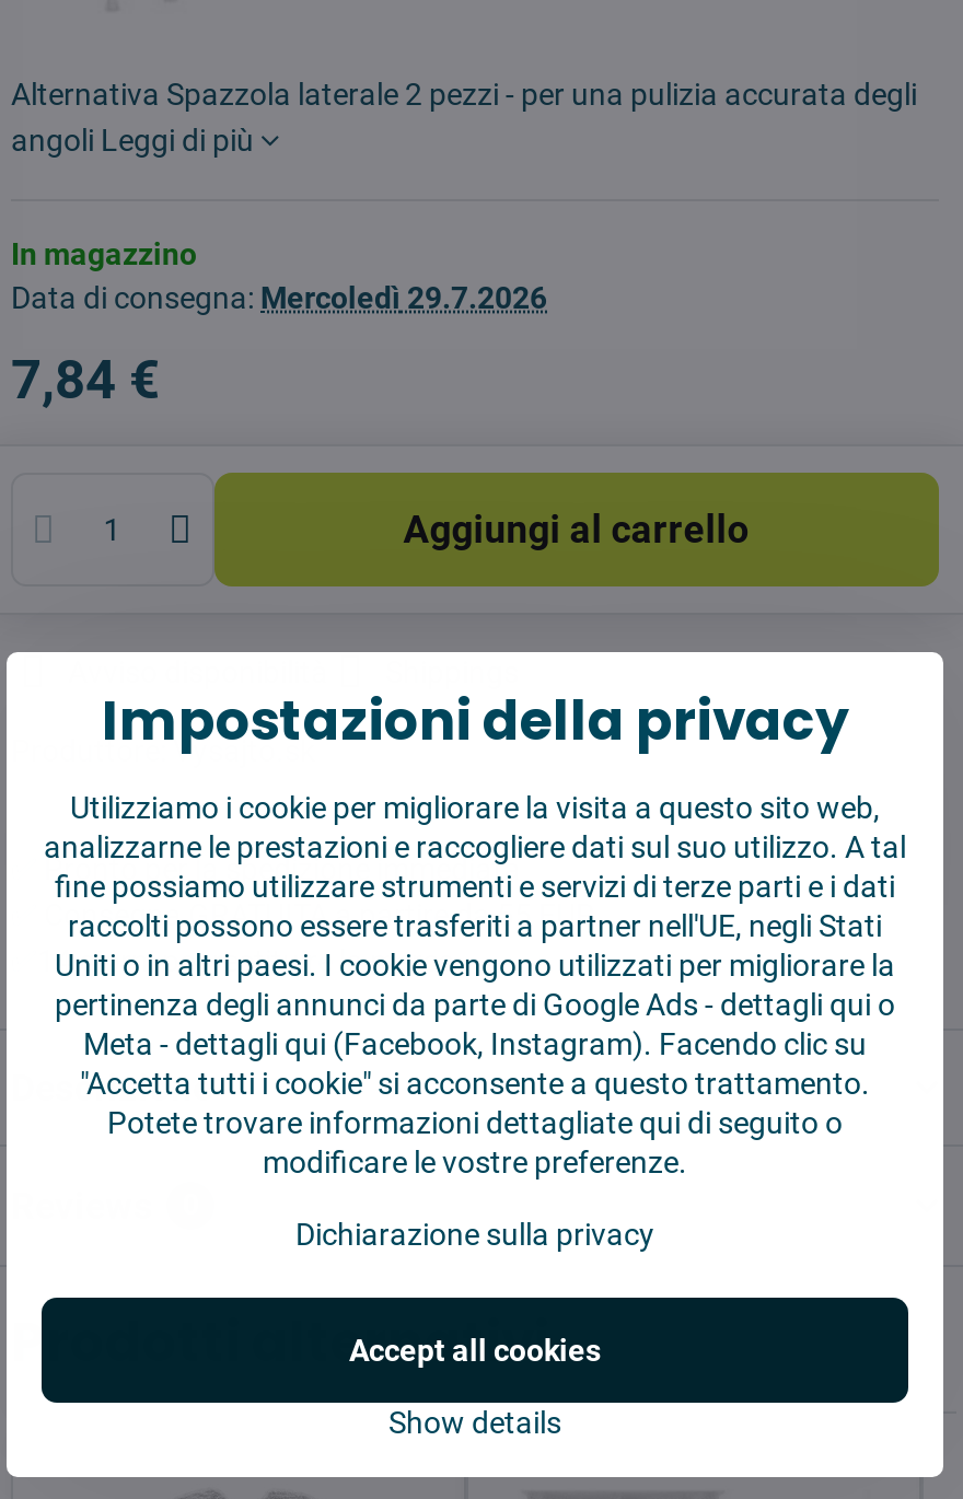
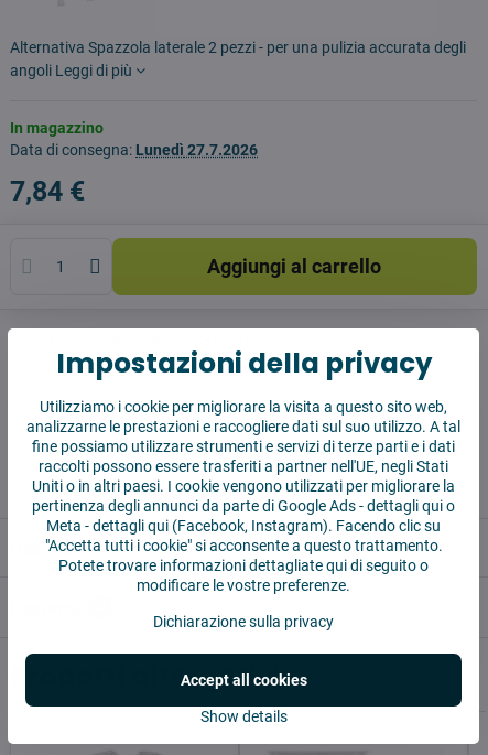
[11,280,547,315] Data di consegna: Mercoledì 29.7.2026 -> [10,141,258,159] Data di consegna: Lunedì 27.7.2026

